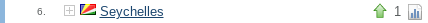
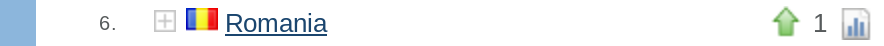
[99,4,163,19] Seychelles -> [225,8,327,38] Romania

